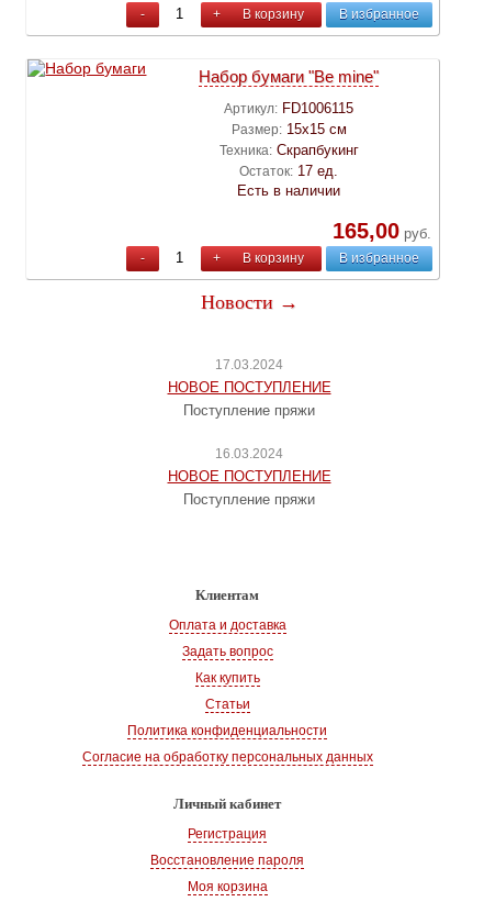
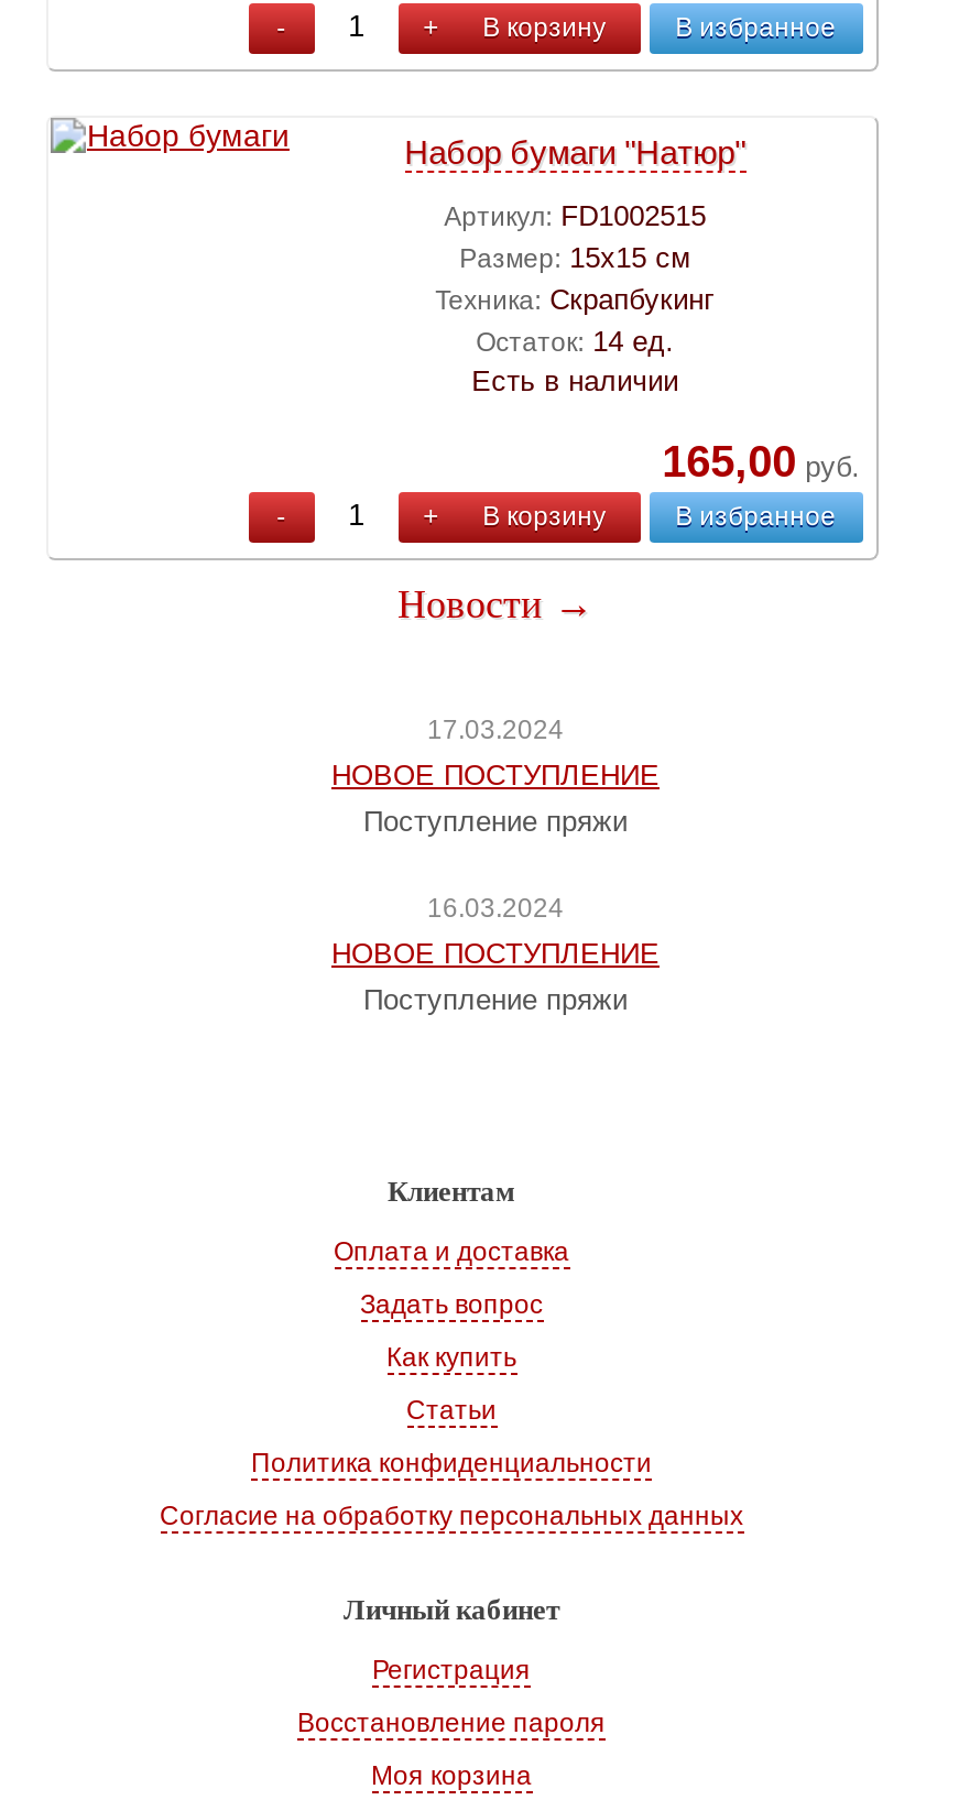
[199,66,379,85] Набор бумаги "Be mine" -> [404,132,746,170] Набор бумаги "Натюр"
[224,99,354,116] Артикул: FD1006115 -> [444,198,706,231] Артикул: FD1002515
[239,162,338,179] Остаток: 17 ед. -> [476,324,674,357] Остаток: 14 ед.

